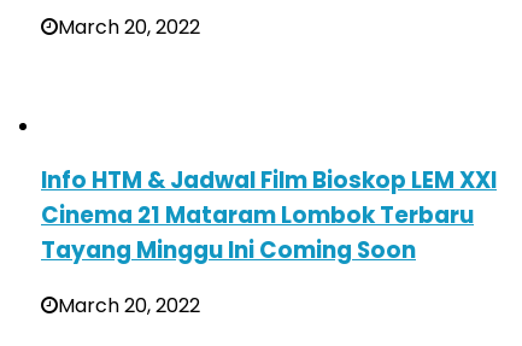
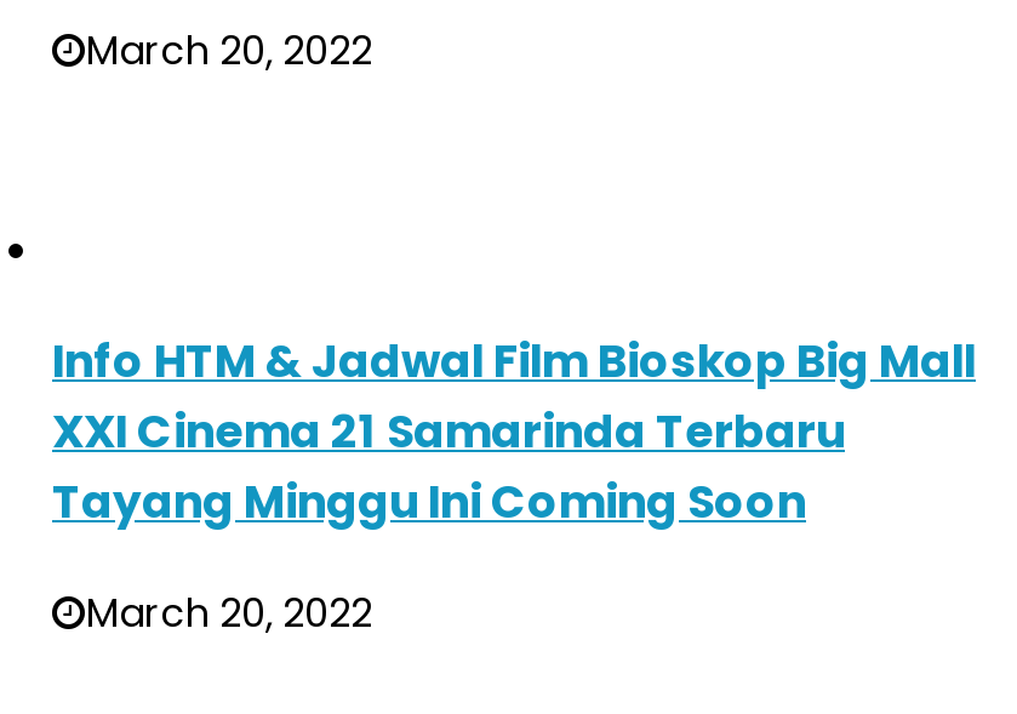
[41,164,497,197] Info HTM & Jadwal Film Bioskop LEM XXI -> [52,329,976,395] Info HTM & Jadwal Film Bioskop Big Mall
[41,199,474,232] Cinema 21 Mataram Lombok Terbaru -> [52,400,845,465] XXI Cinema 21 Samarinda Terbaru

